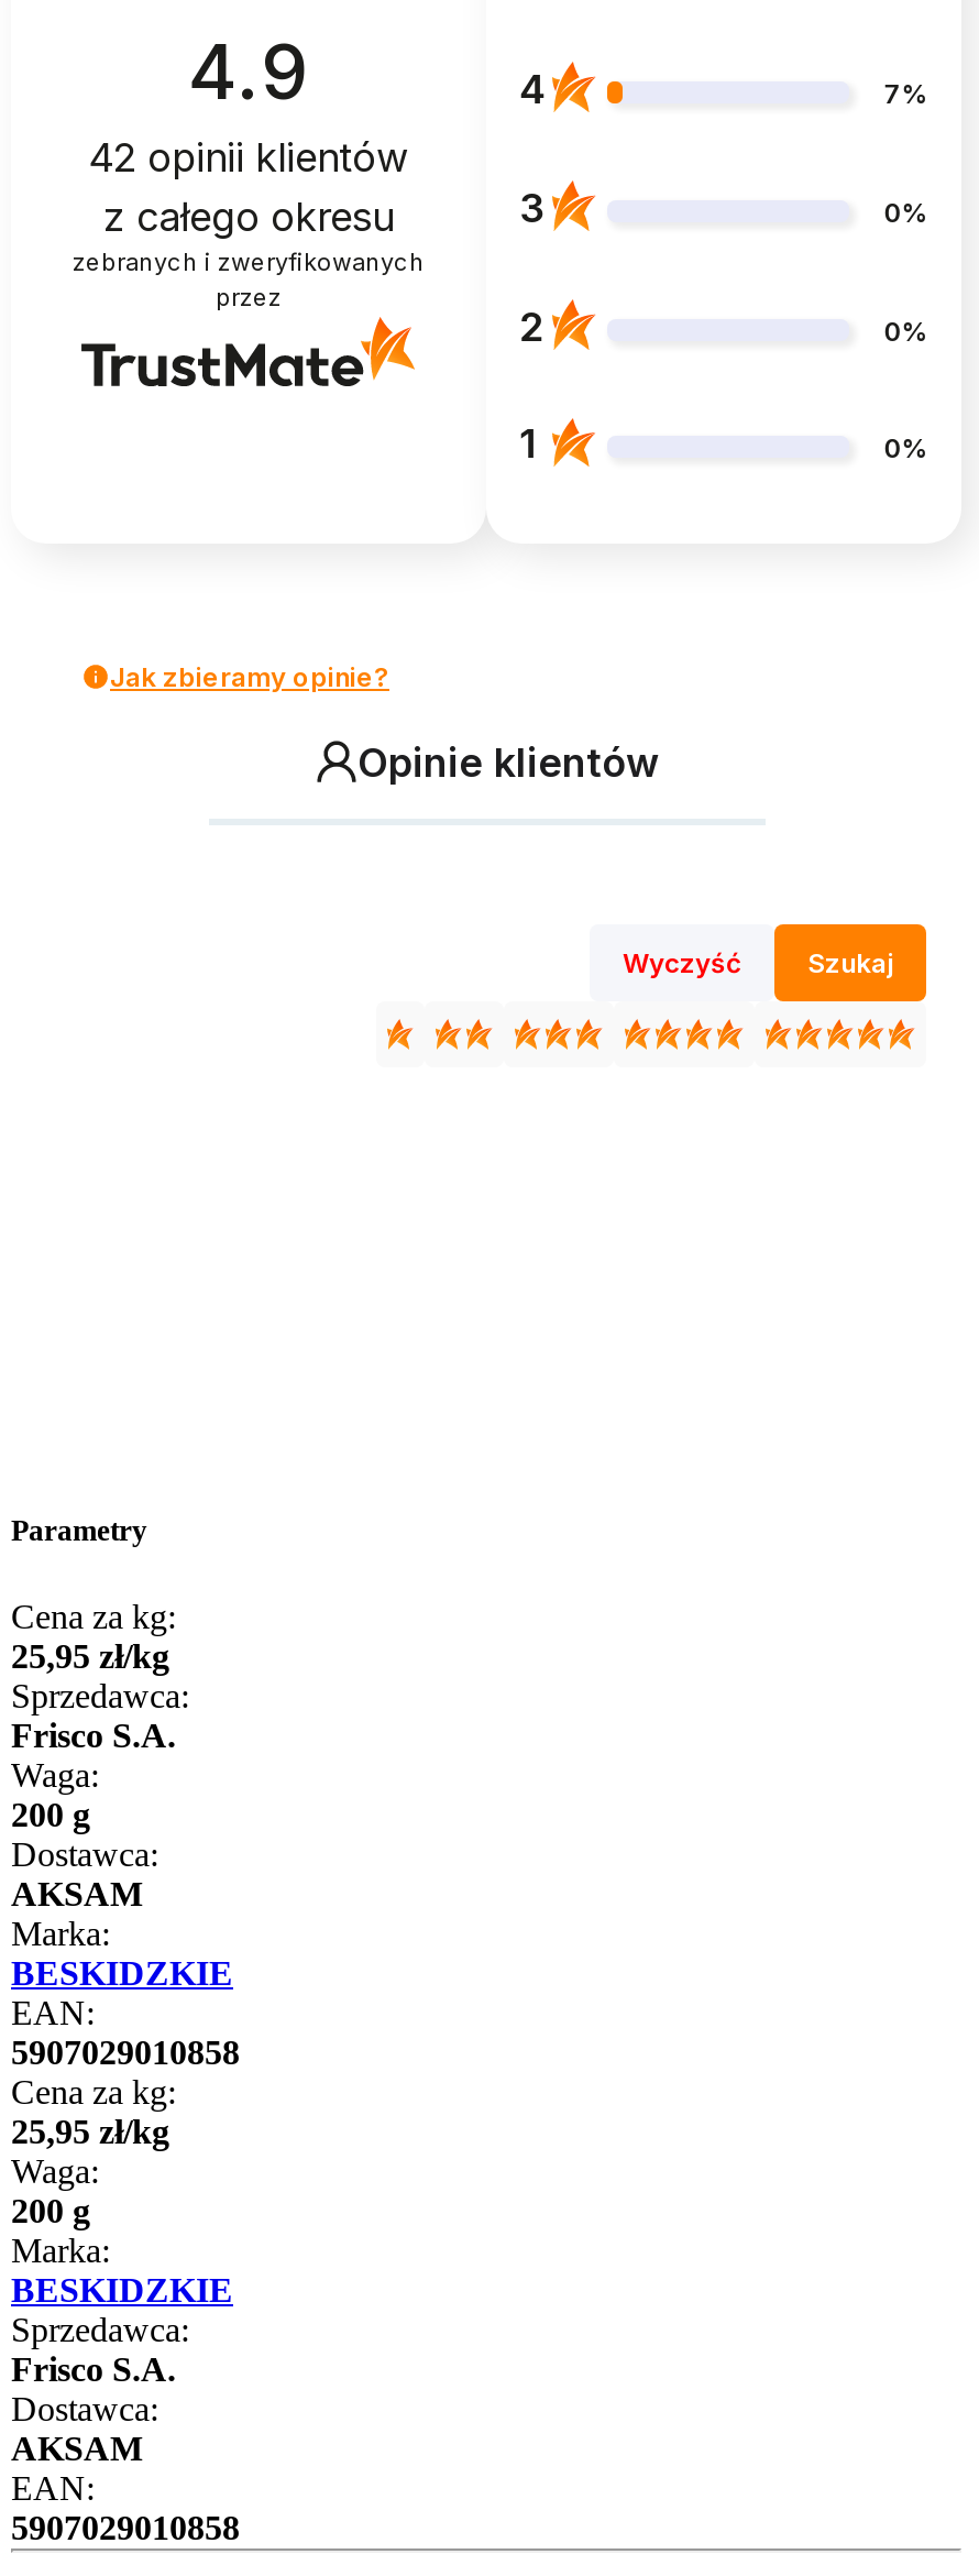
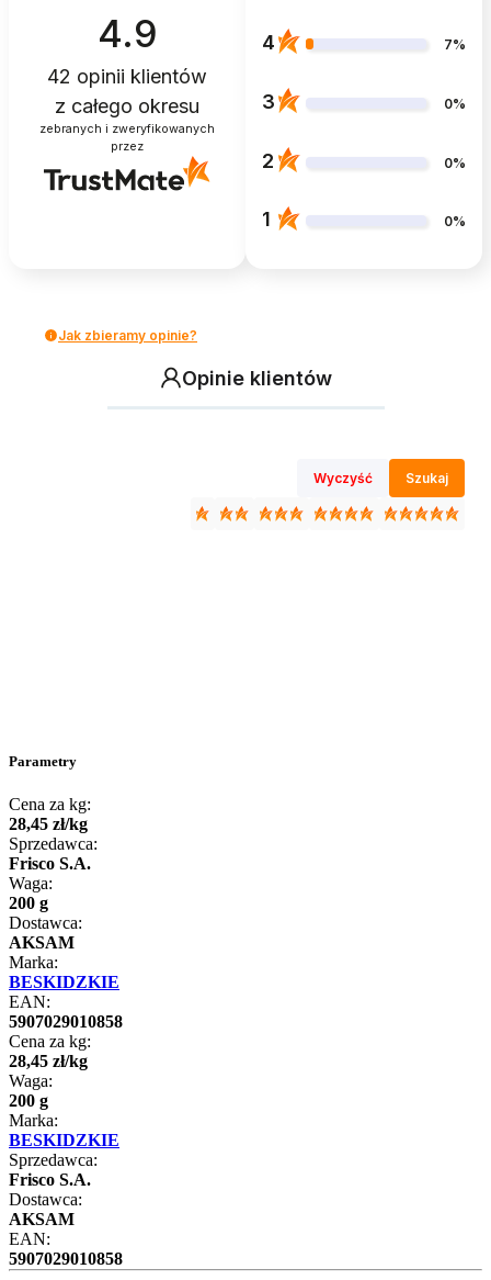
[11,1638,169,1675] 25,95 zł/kg -> [9,815,88,833] 28,45 zł/kg
[11,2113,169,2150] 25,95 zł/kg -> [9,1052,88,1070] 28,45 zł/kg

